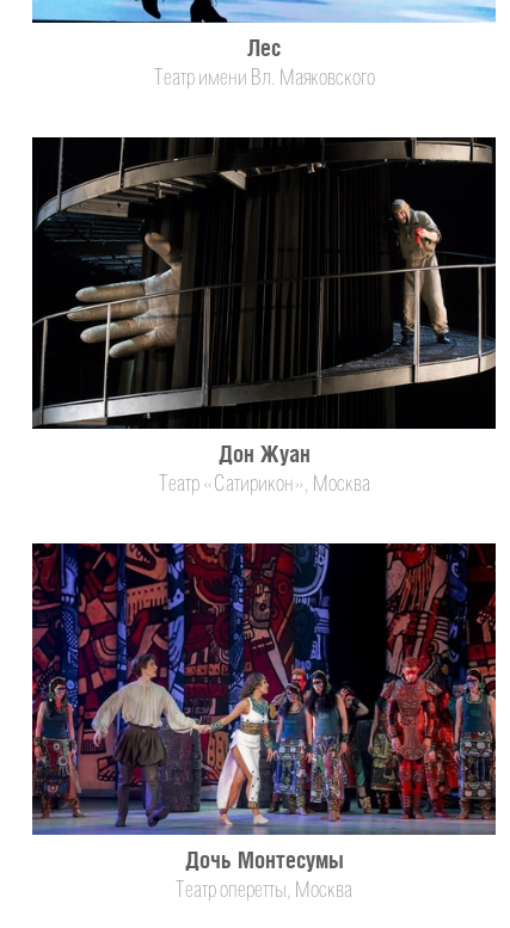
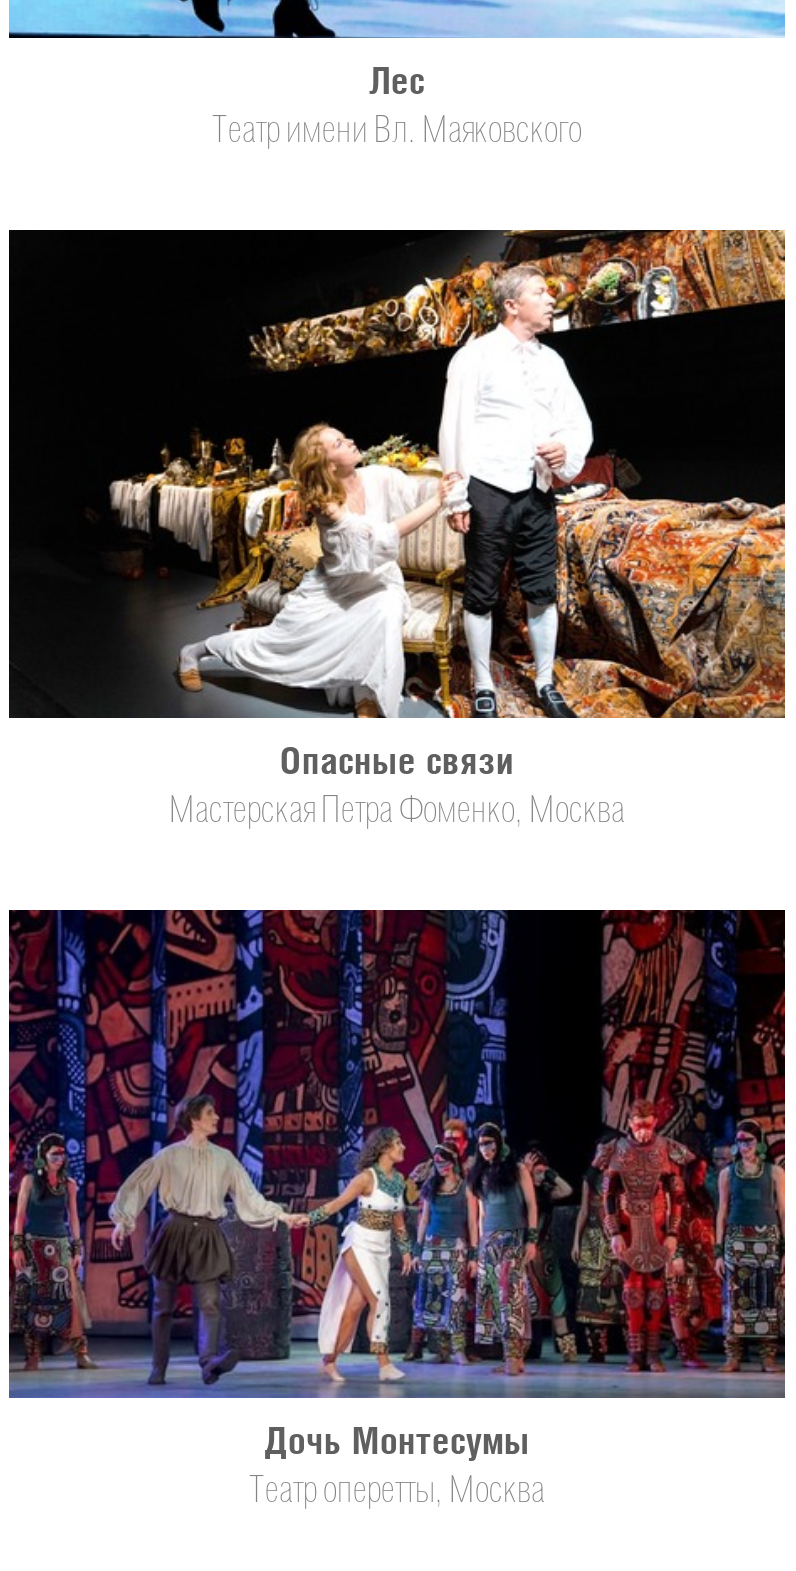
[32,136,497,494] [image] | Дон Жуан | Театр «Сатирикон», Москва -> [11,228,787,827] [image] | Опасные связи | Мастерская Петра Фоменко, Москва

